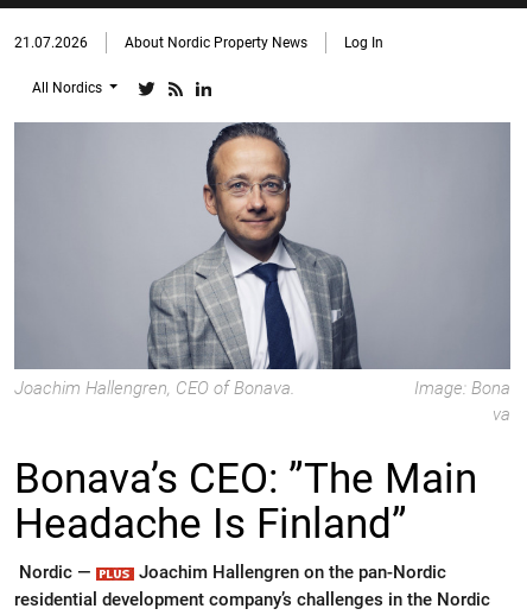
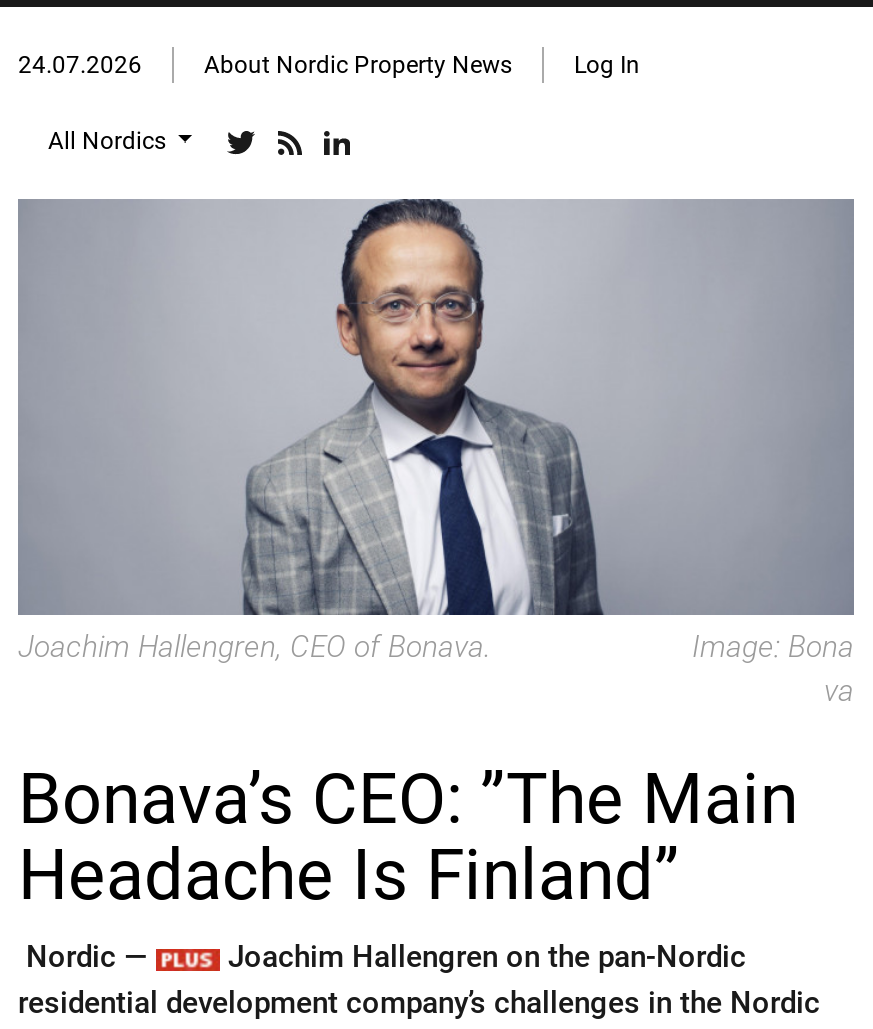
[14,34,88,51] 21.07.2026 -> [18,51,142,79] 24.07.2026

